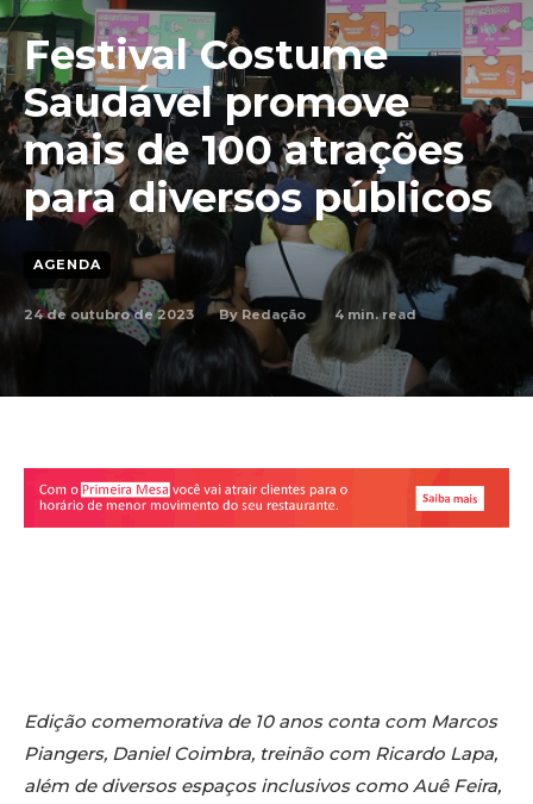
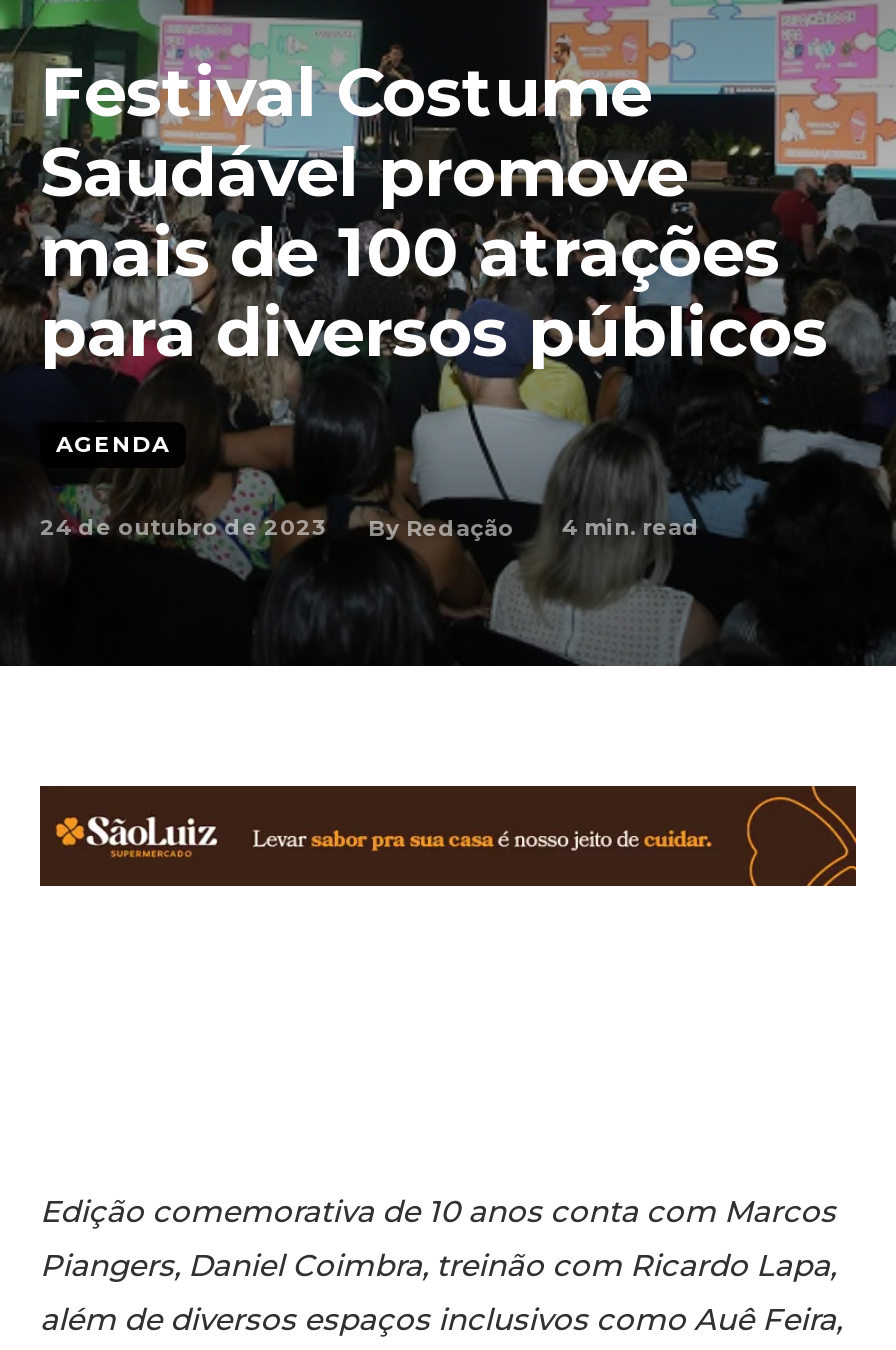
[23,467,510,529] [image] -> [38,784,858,888] [image]

